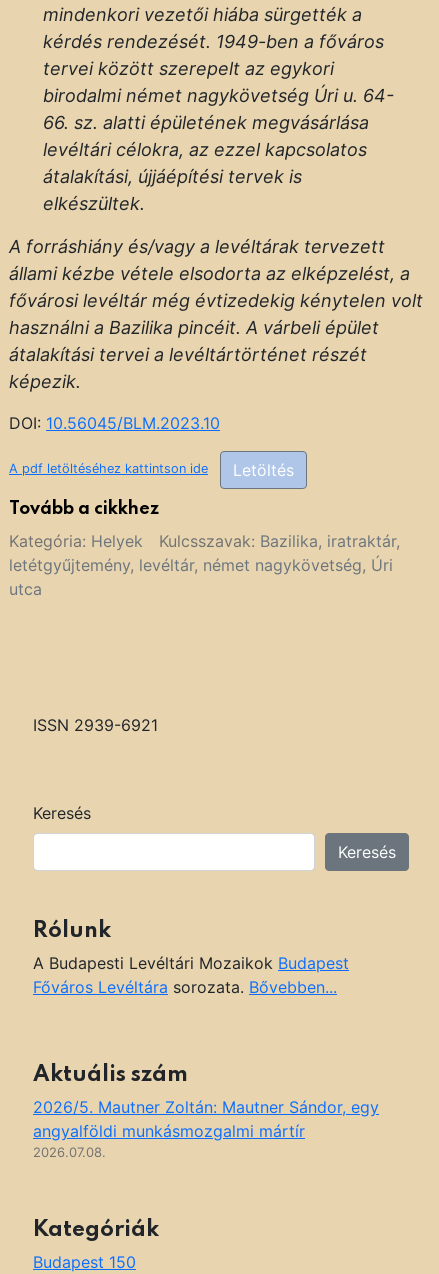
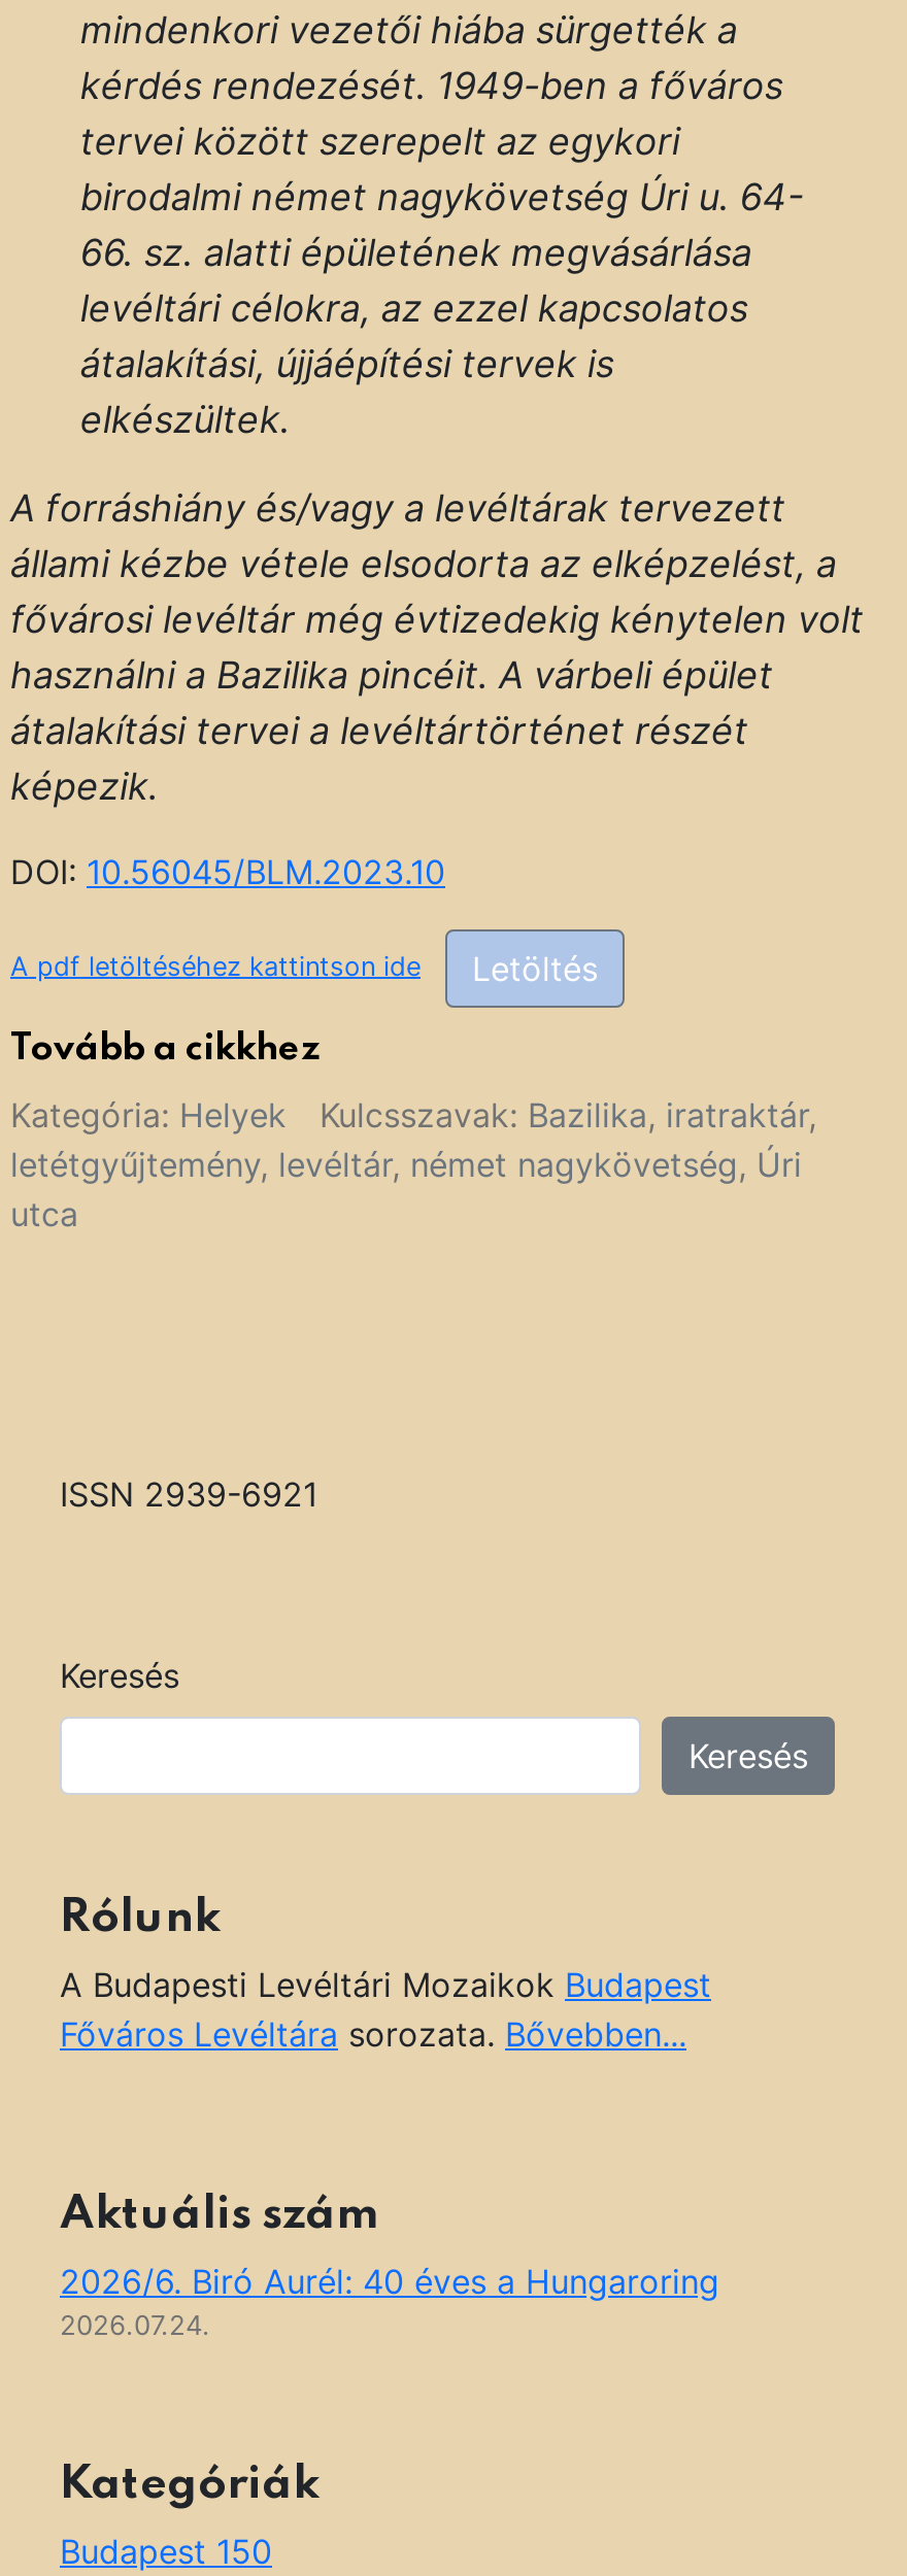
[33,1097,379,1160] 2026/5. Mautner Zoltán: Mautner Sándor, egy | angyalföldi munkásmozgalmi mártír | 2026.07.08. -> [60,2260,719,2340] 2026/6. Biró Aurél: 40 éves a Hungaroring | 2026.07.24.

